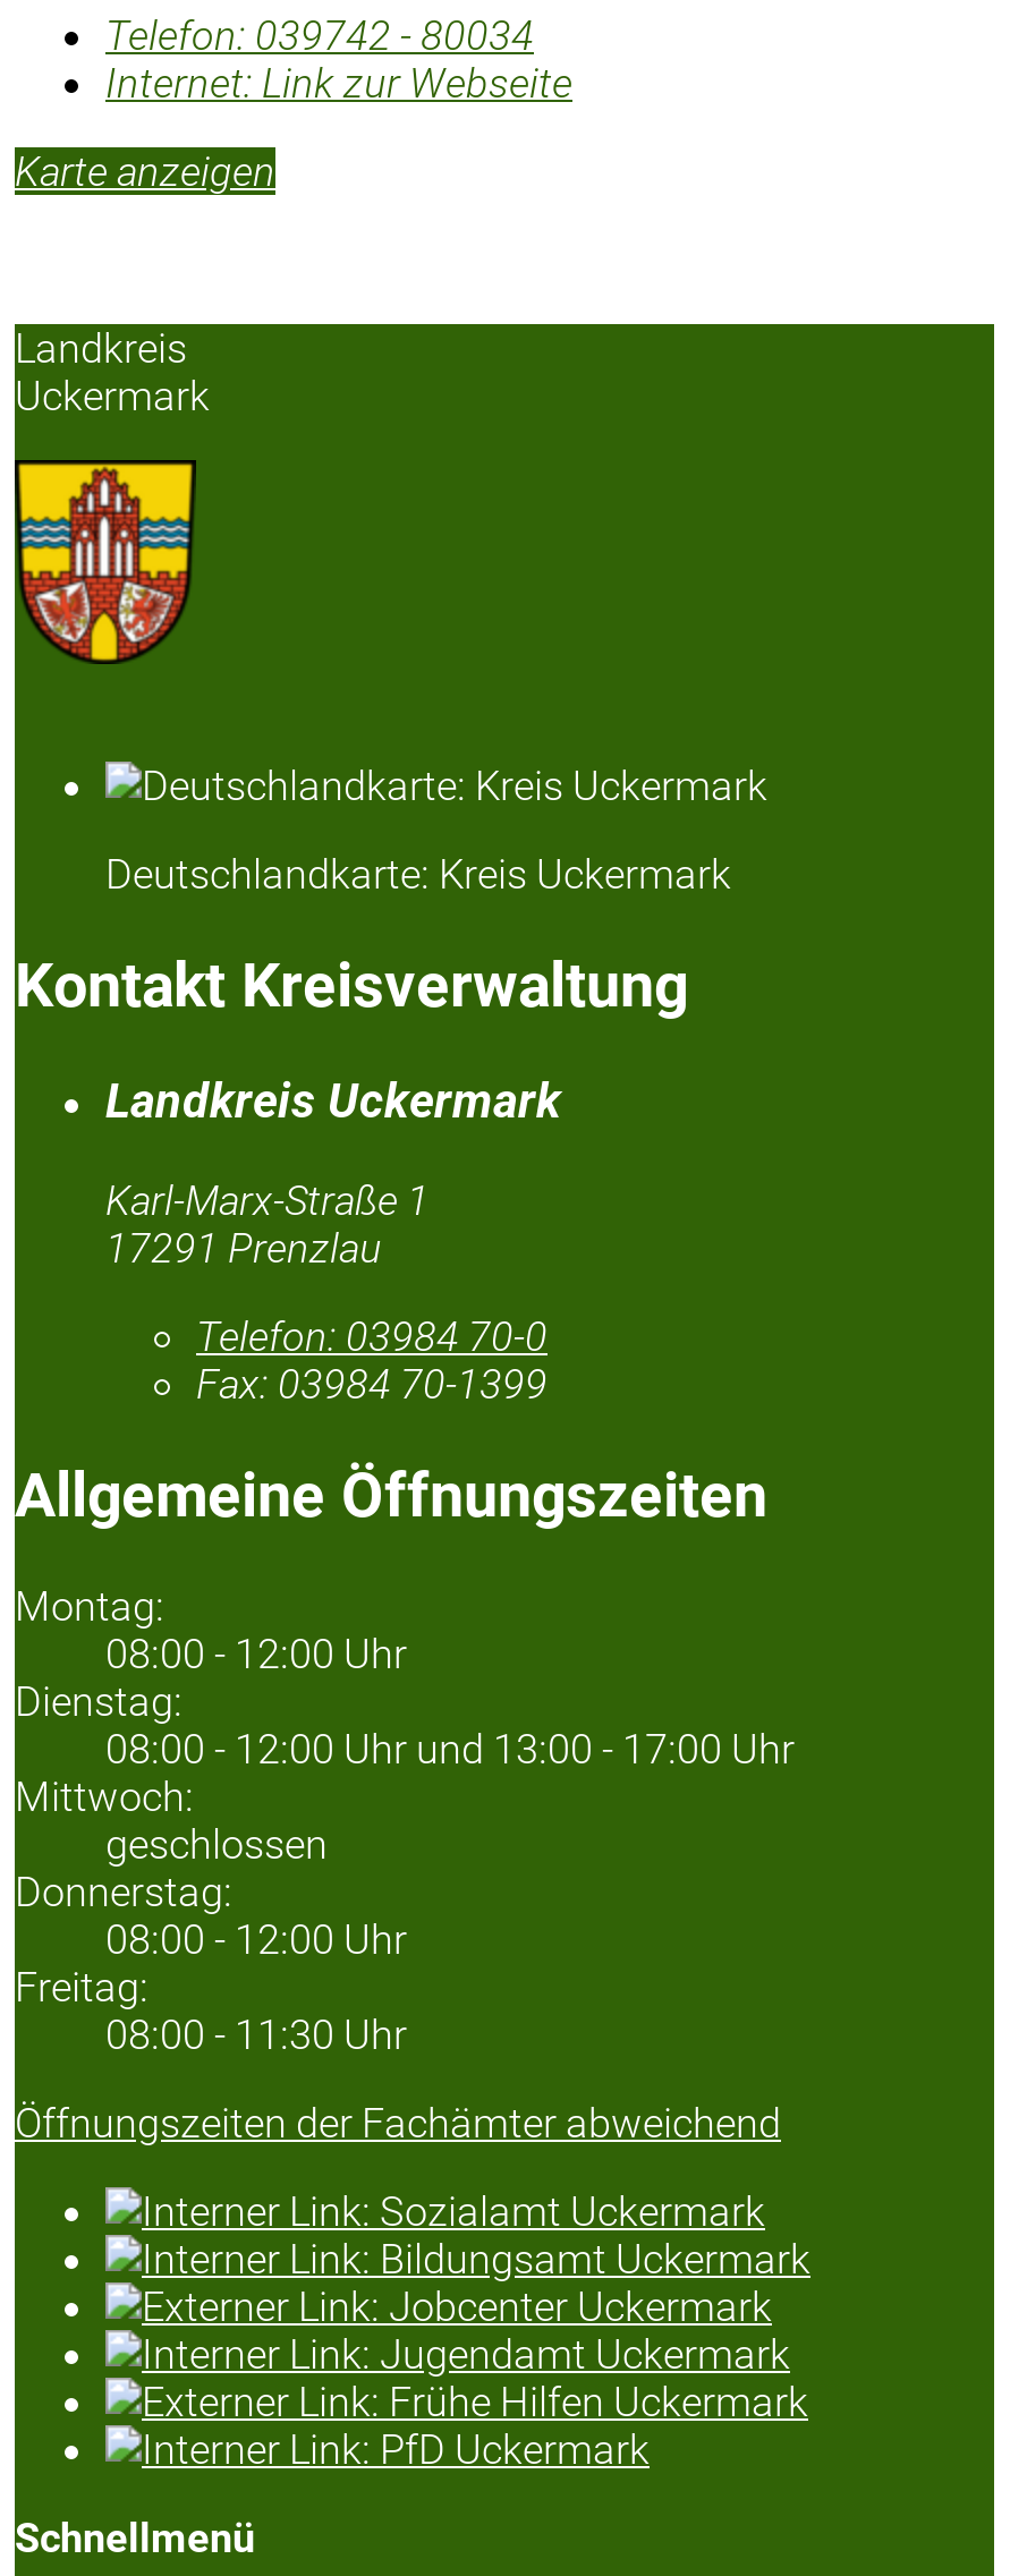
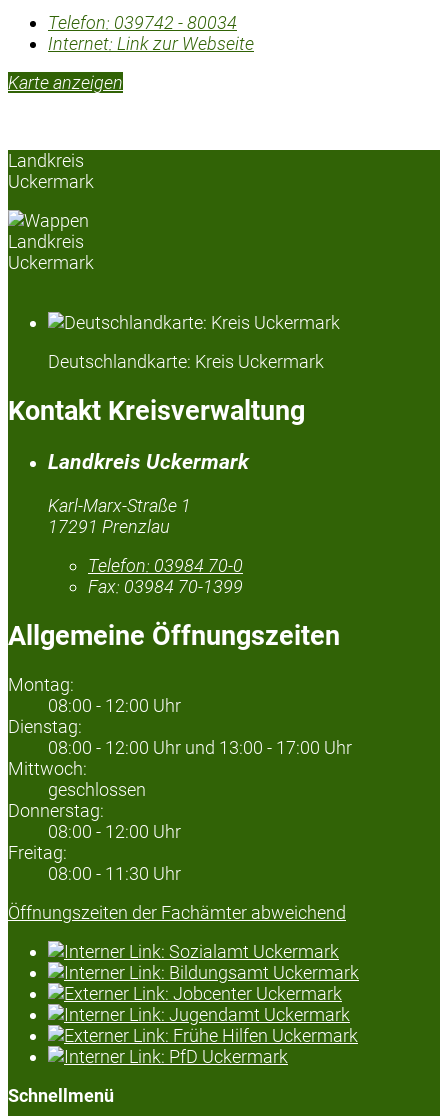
[12,460,196,664] [image] -> [8,209,94,270] [image]

